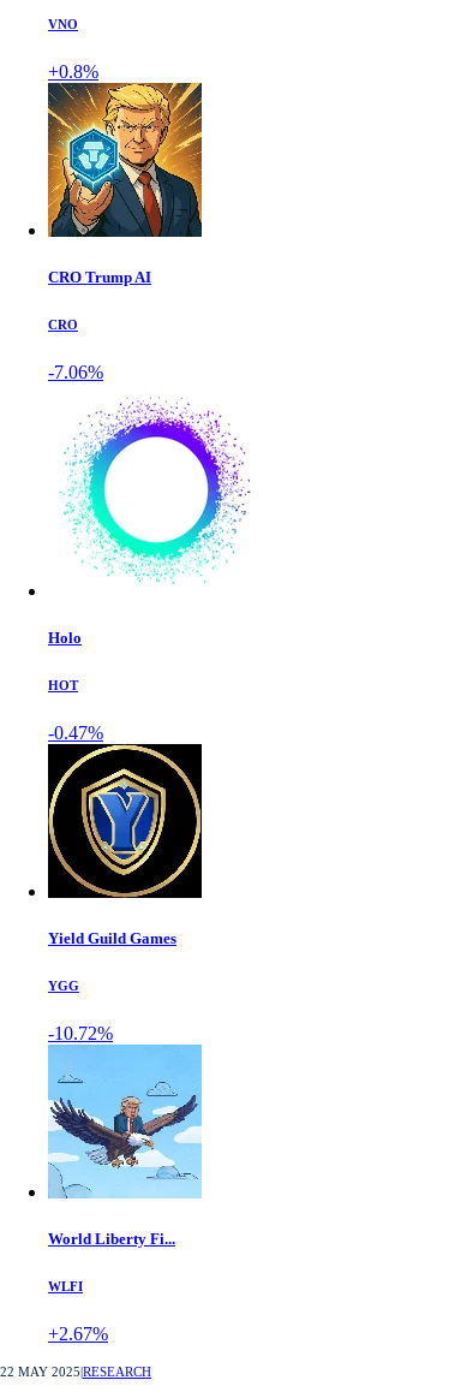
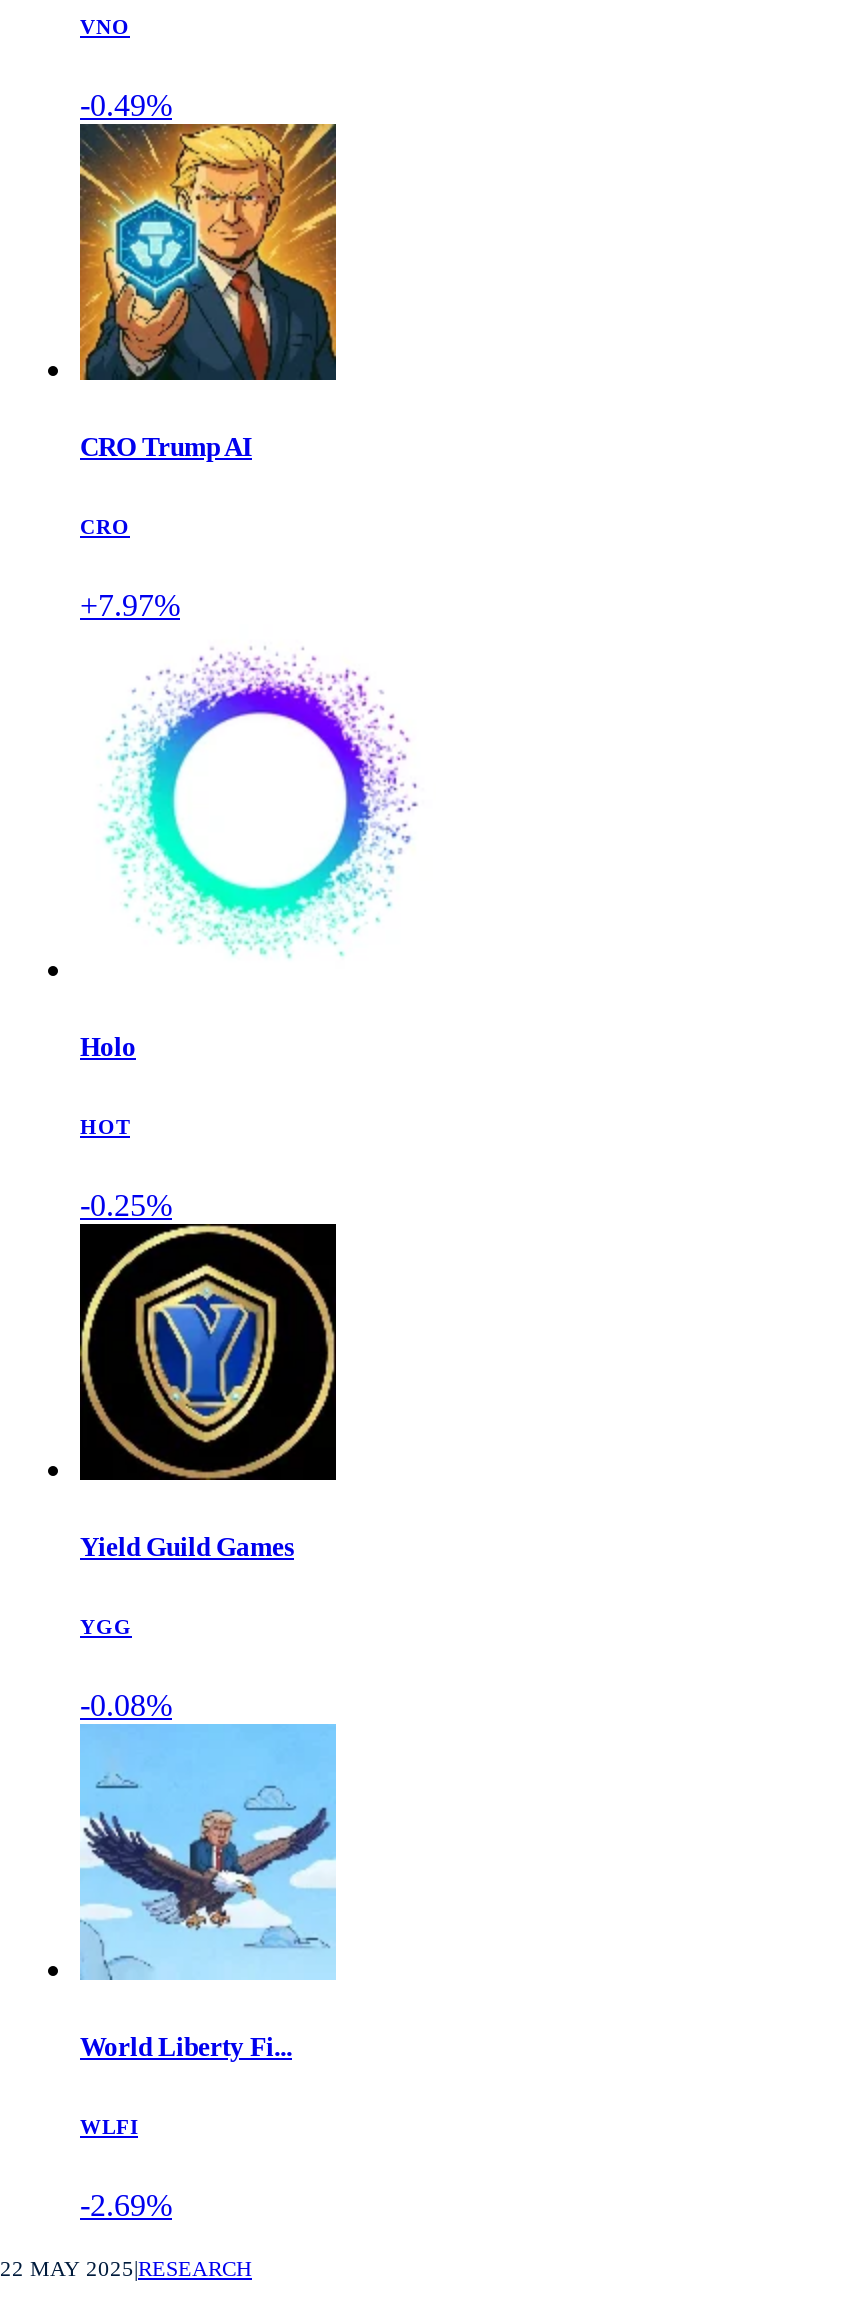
[48,61,98,82] +0.8% -> [80,88,172,122] -0.49%
[48,362,103,382] -7.06% -> [80,588,180,622] +7.97%
[48,723,103,743] -0.47% -> [80,1188,172,1222] -0.25%
[48,1023,113,1044] -10.72% -> [80,1688,172,1722] -0.08%
[48,1324,108,1344] +2.67% -> [80,2189,172,2223] -2.69%

